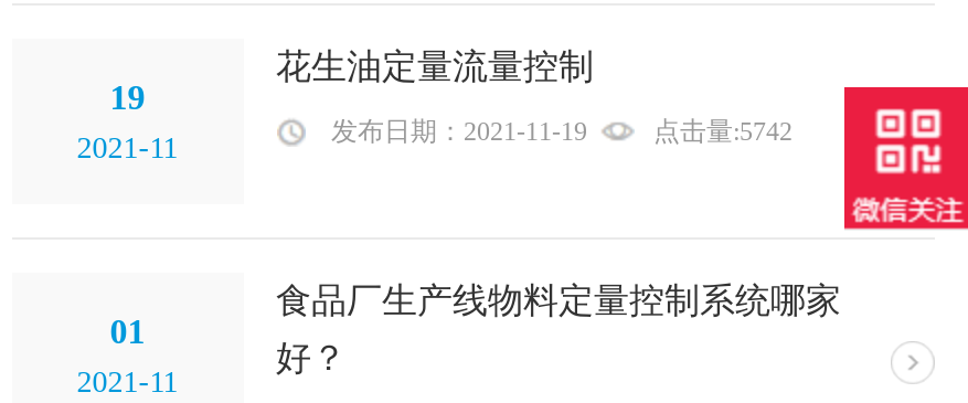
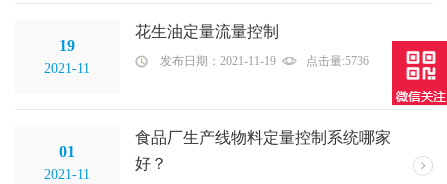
[653,116,793,147] 点击量:5742 -> [305,54,368,68] 点击量:5736

